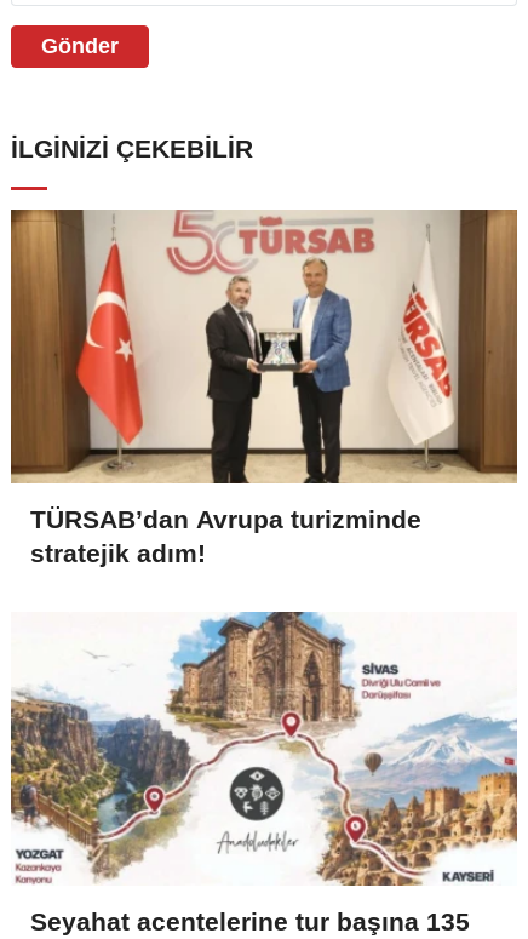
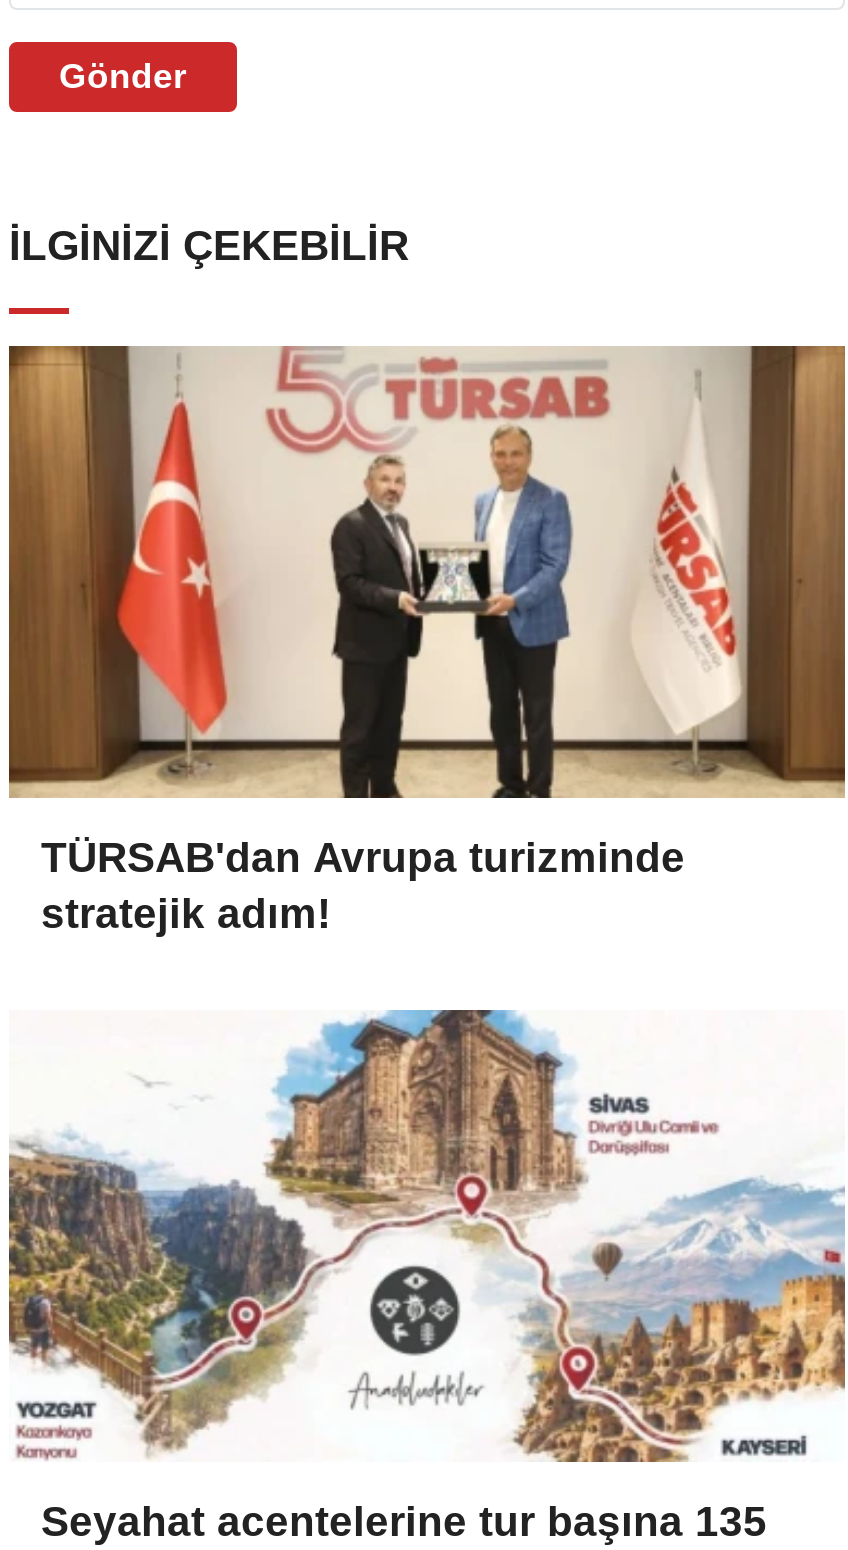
[30,505,421,533] TÜRSAB’dan Avrupa turizminde -> [41,834,685,880] TÜRSAB'dan Avrupa turizminde

